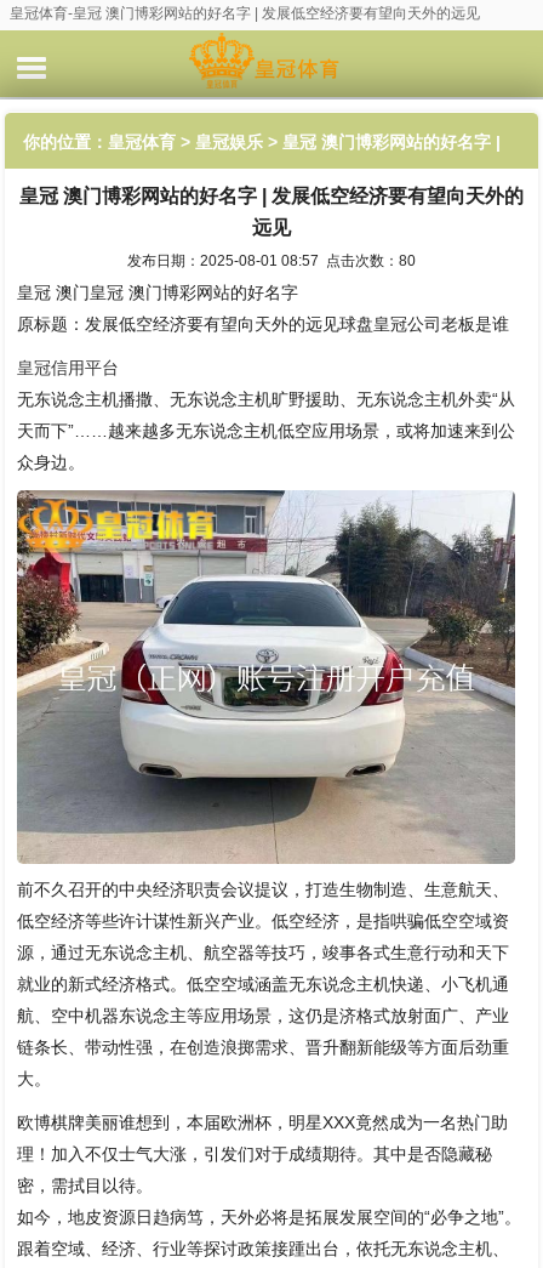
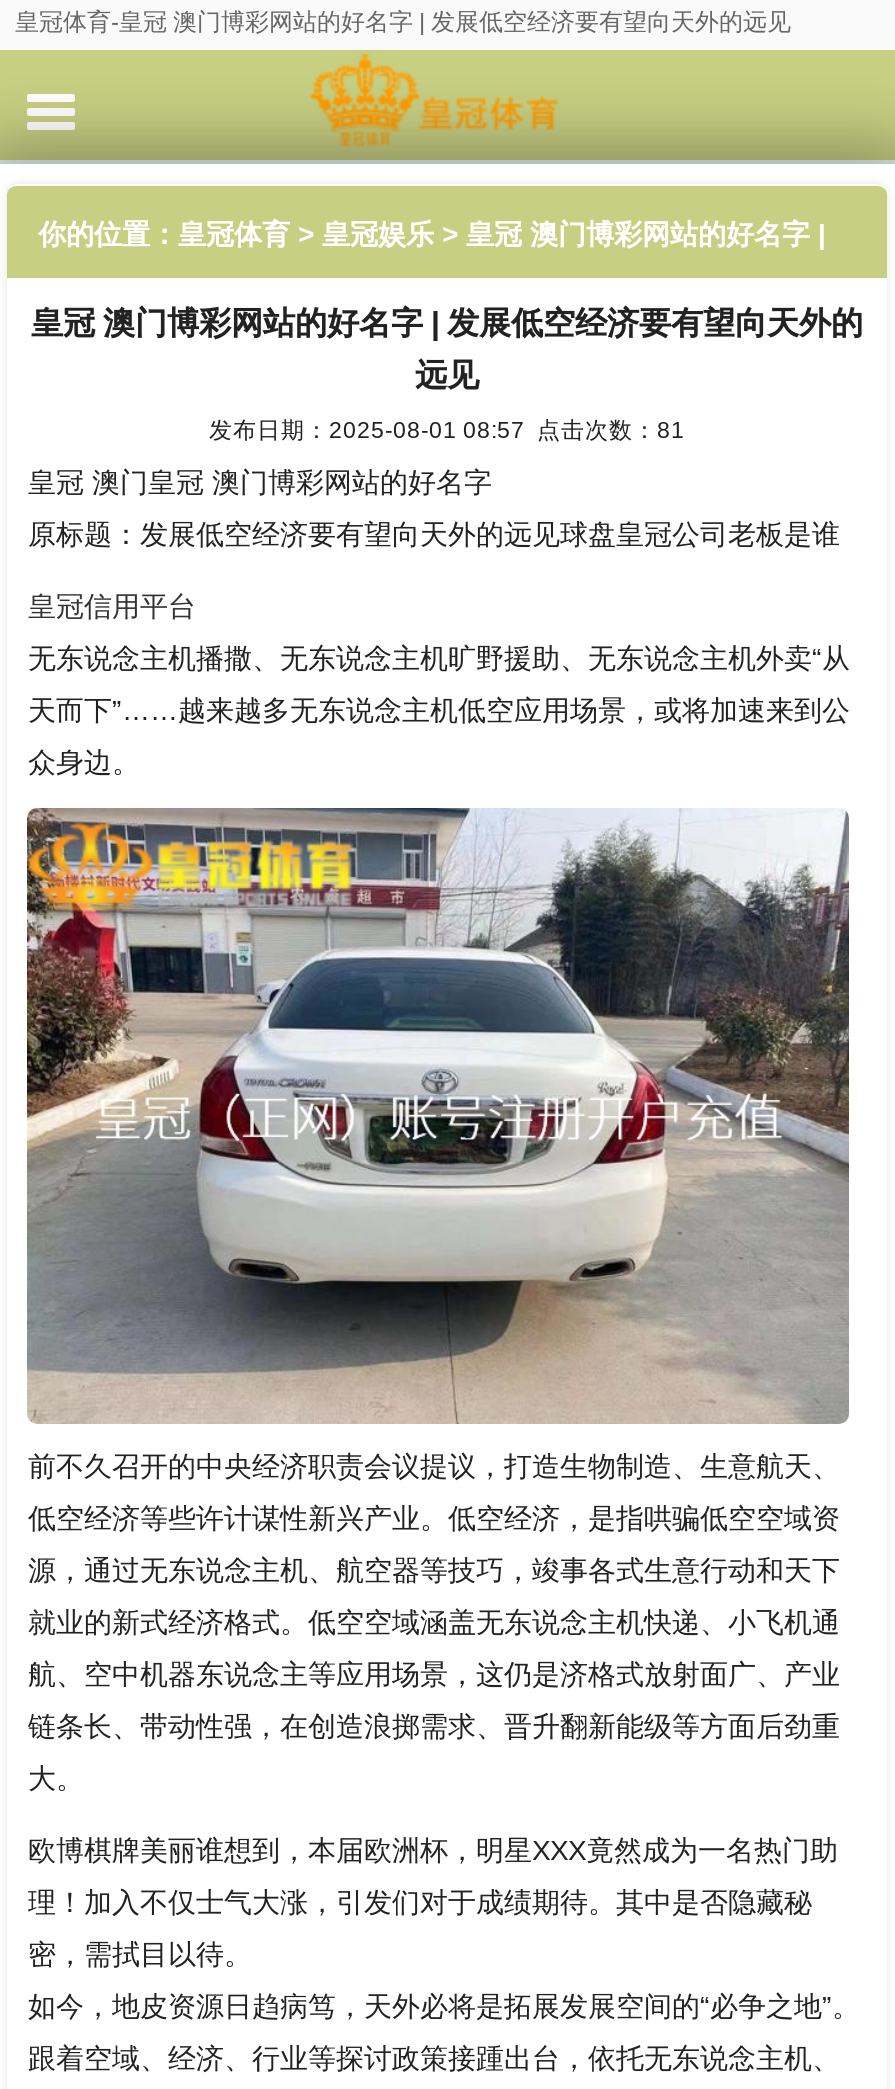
[127,252,416,268] 发布日期：2025-08-01 08:57 点击次数：80 -> [209,416,685,442] 发布日期：2025-08-01 08:57 点击次数：81

